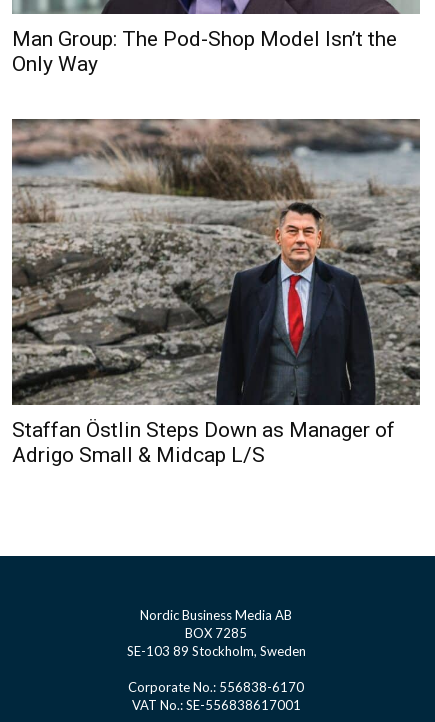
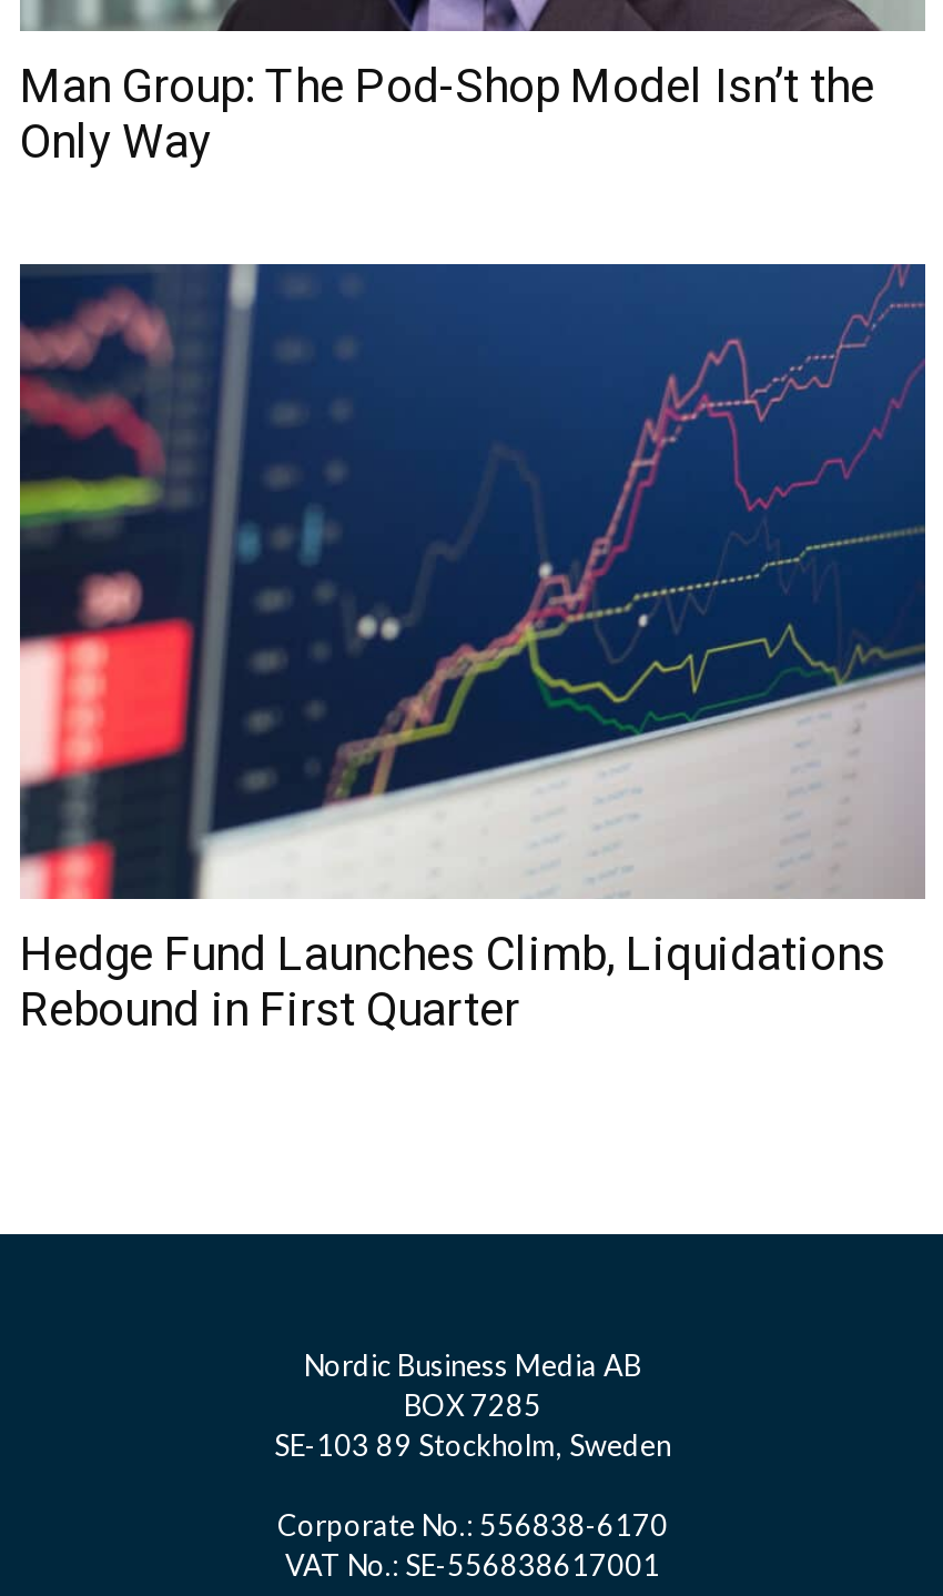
[11,118,421,467] [image] | Staffan Östlin Steps Down as Manager of | Adrigo Small & Midcap L/S -> [18,262,927,1036] [image] | Hedge Fund Launches Climb, Liquidations | Rebound in First Quarter

